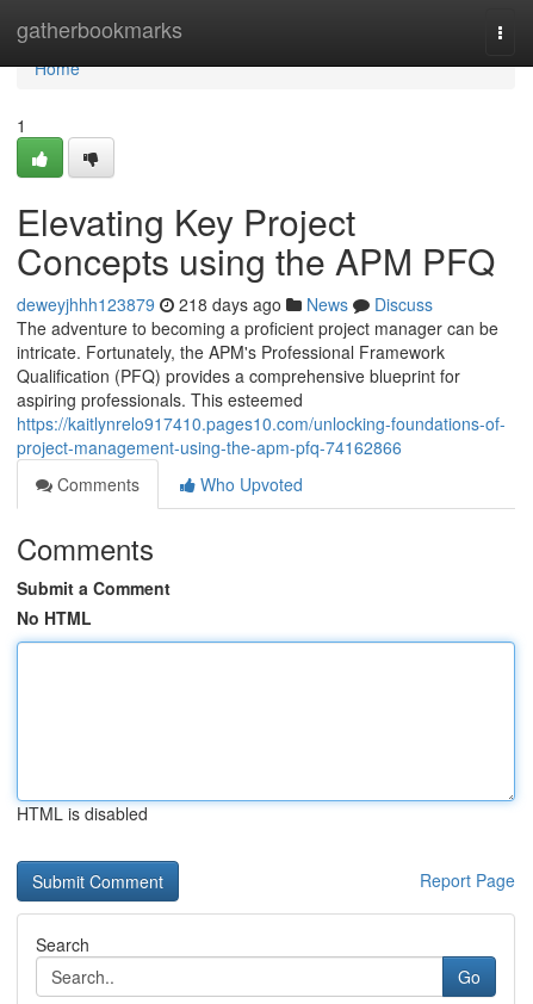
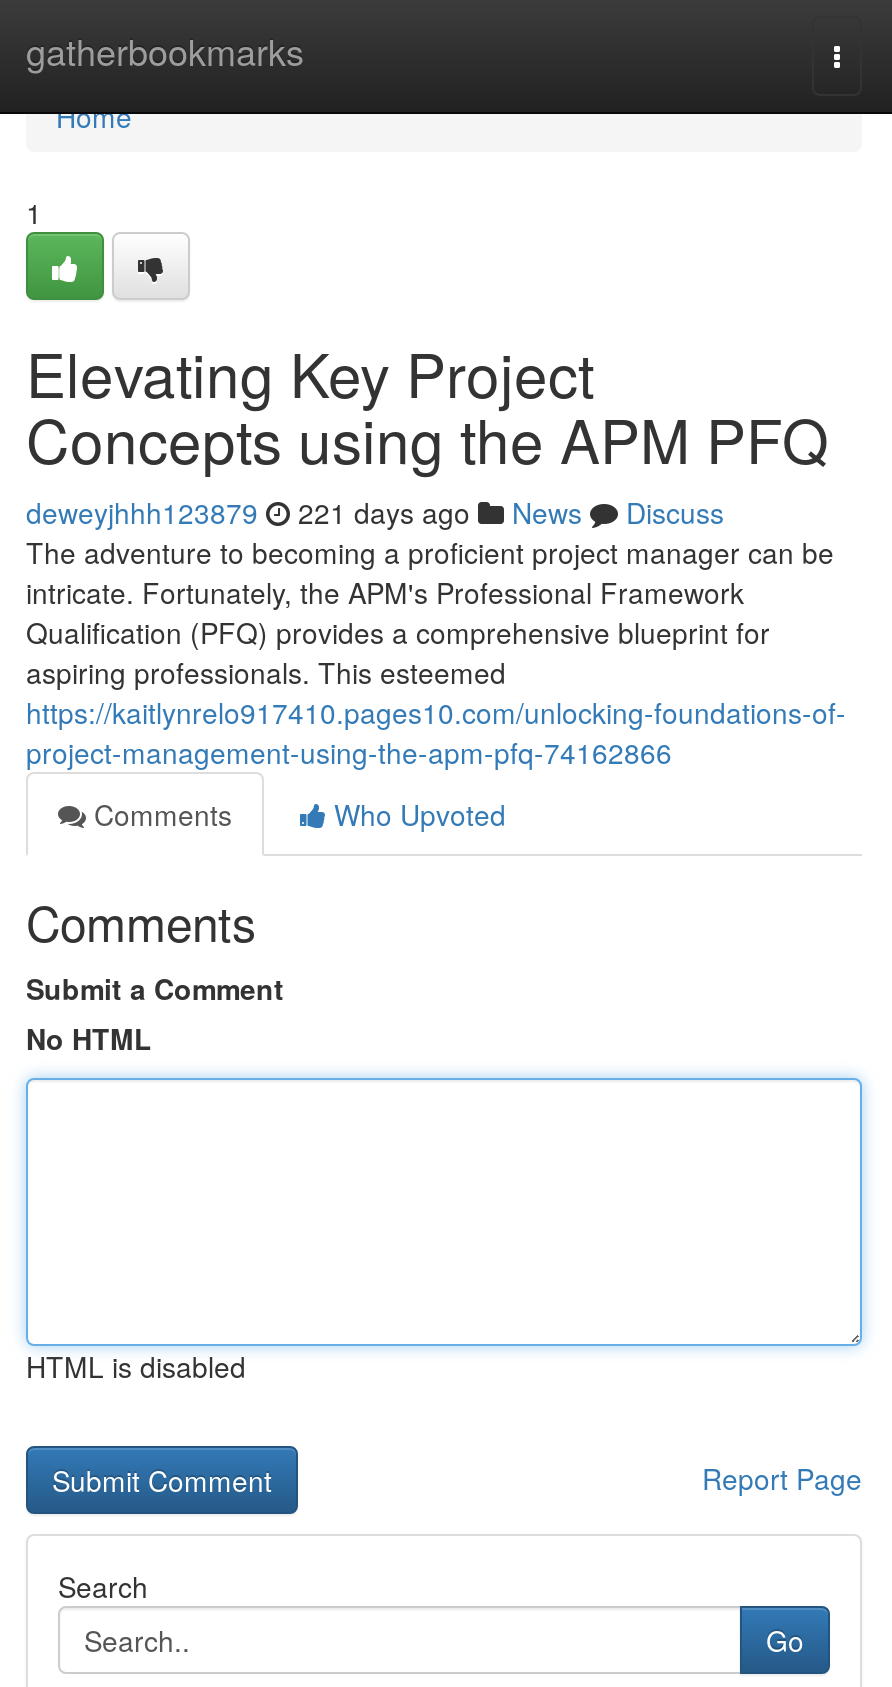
[17,292,433,316] deweyjhhh123879 218 days ago News Discuss -> [26,492,724,532] deweyjhhh123879 221 days ago News Discuss

